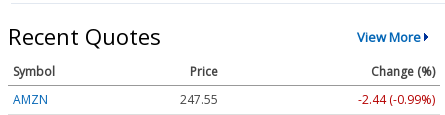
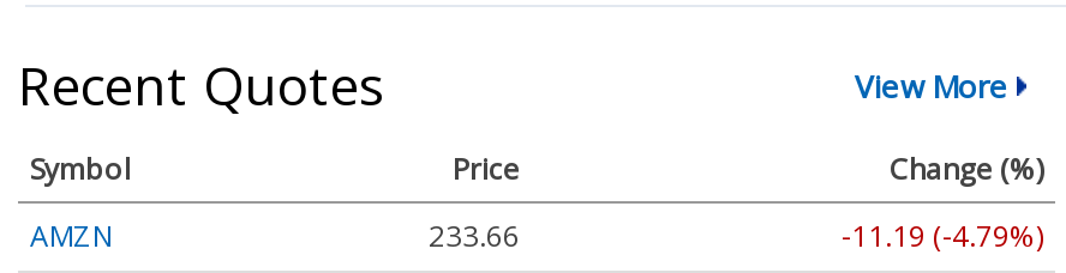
[180,91,218,108] 247.55 -> [429,216,520,257] 233.66
[358,91,435,108] -2.44 (-0.99%) -> [842,216,1043,257] -11.19 (-4.79%)

